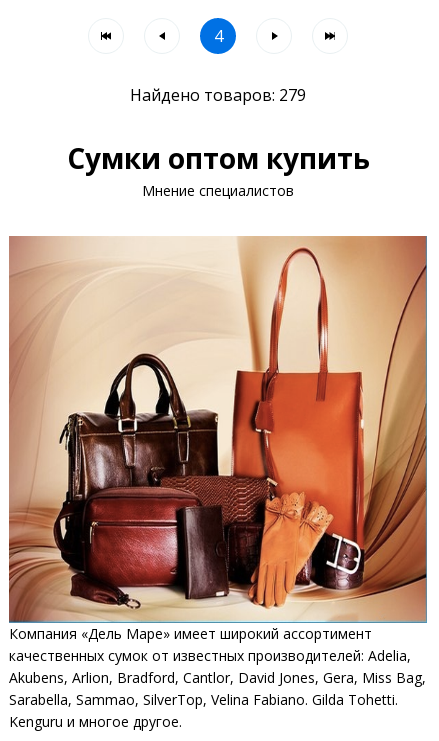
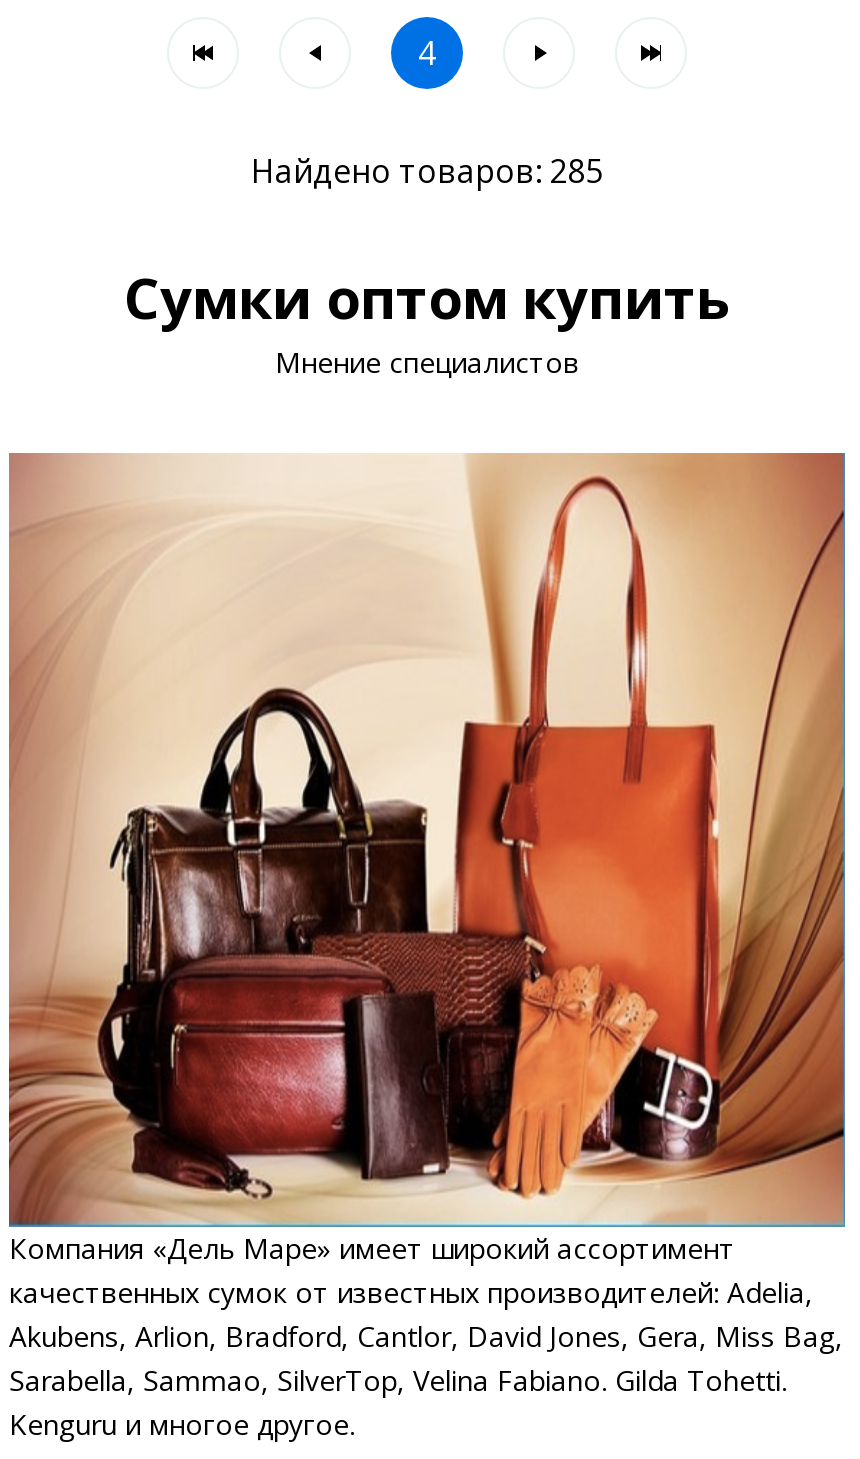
[130,84,306,106] Найдено товаров: 279 -> [251,149,603,193] Найдено товаров: 285

